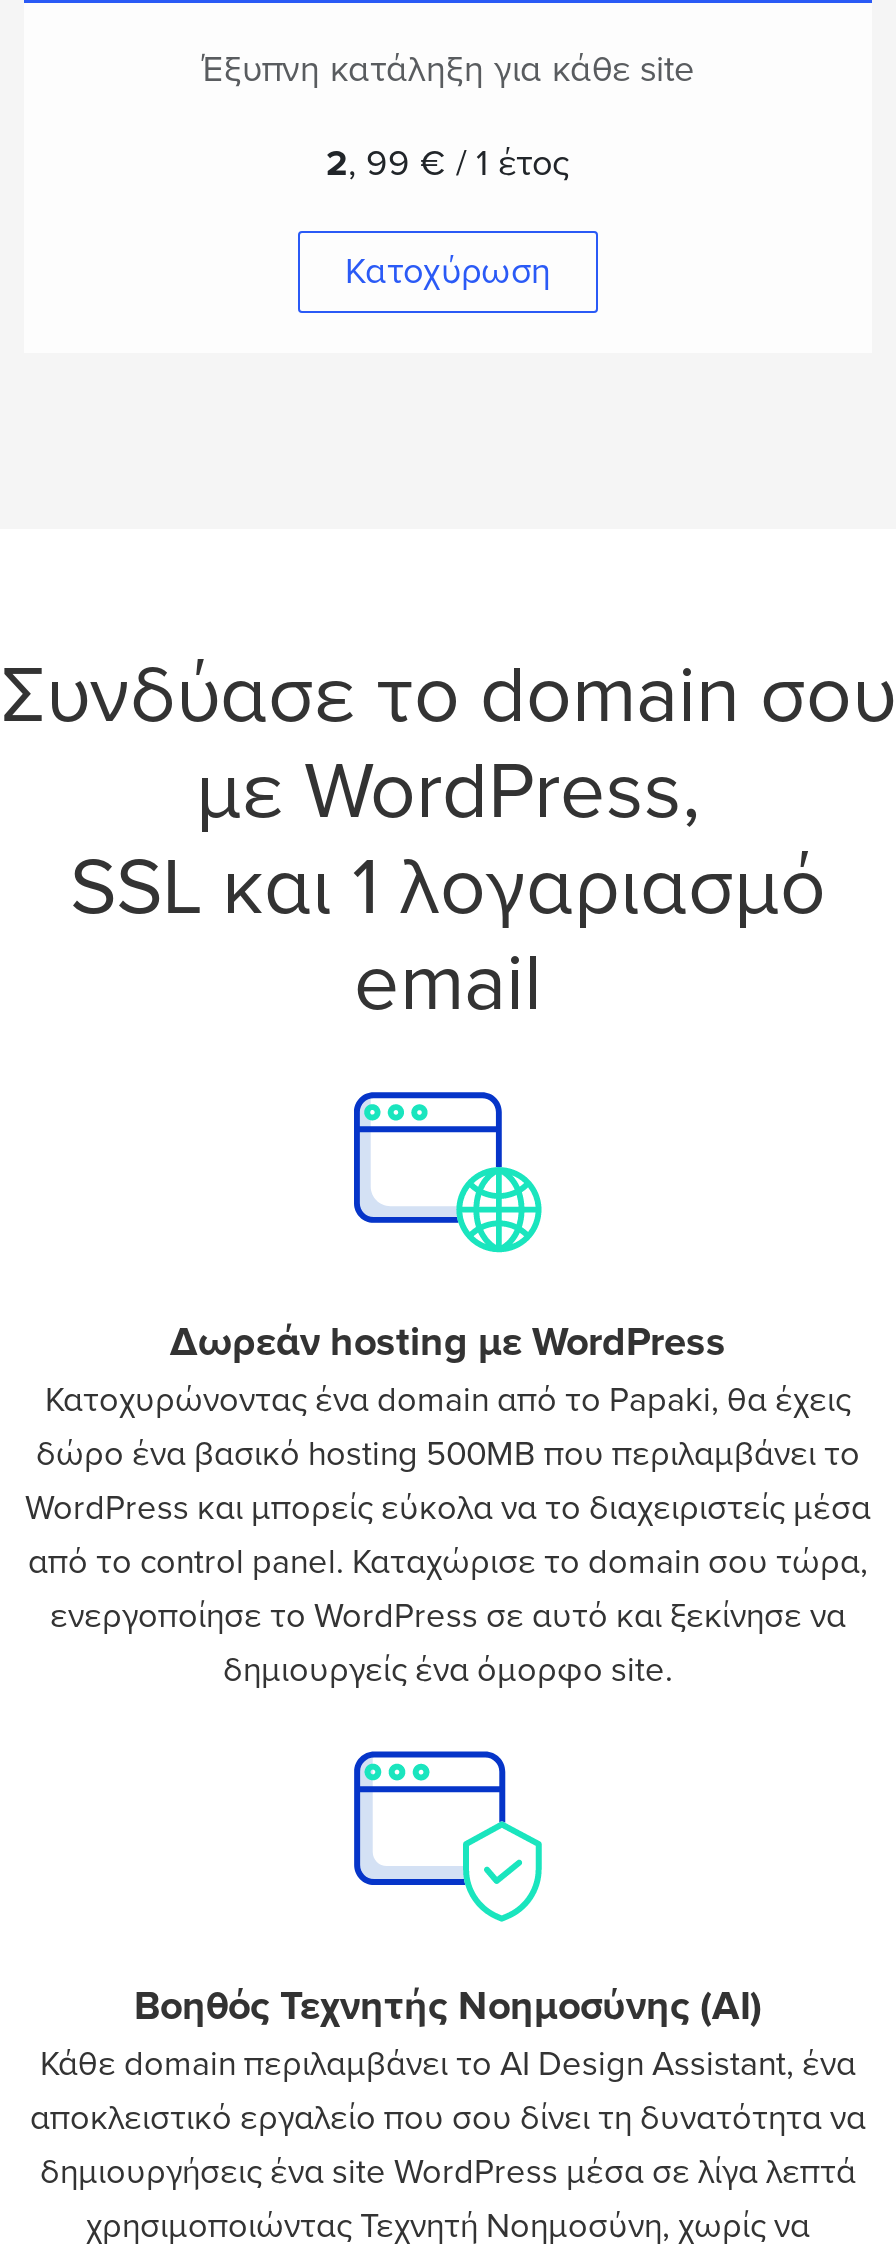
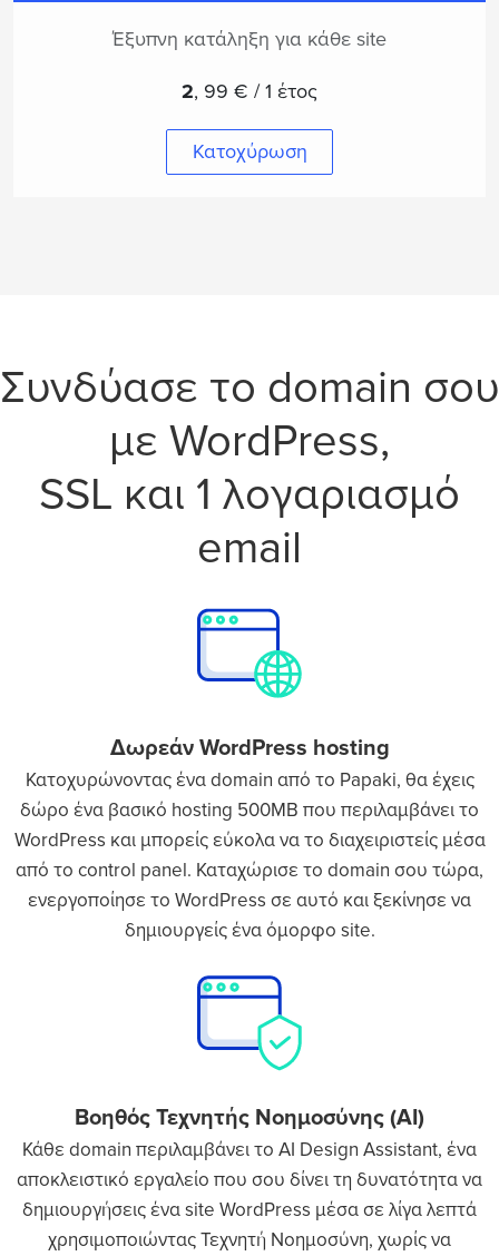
[170,1319,726,1367] Δωρεάν hosting με WordPress -> [110,735,389,762] Δωρεάν WordPress hosting

